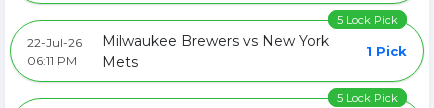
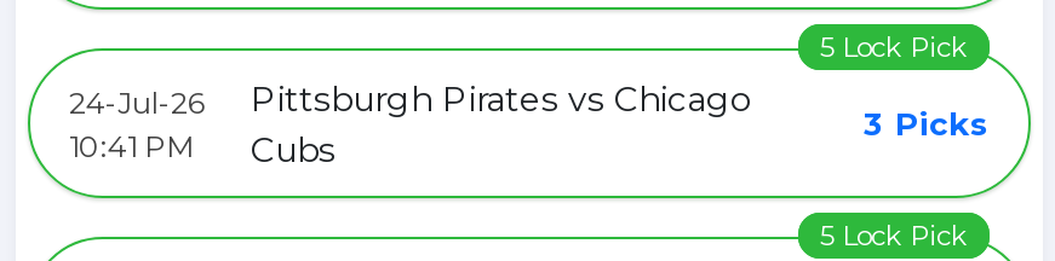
[27,34,82,67] 22-Jul-26 | 06:11 PM -> [69,83,205,163] 24-Jul-26 | 10:41 PM
[102,31,329,70] Milwaukee Brewers vs New York | Mets -> [251,76,752,170] Pittsburgh Pirates vs Chicago | Cubs
[366,43,407,59] 1 Pick -> [864,104,990,143] 3 Picks

